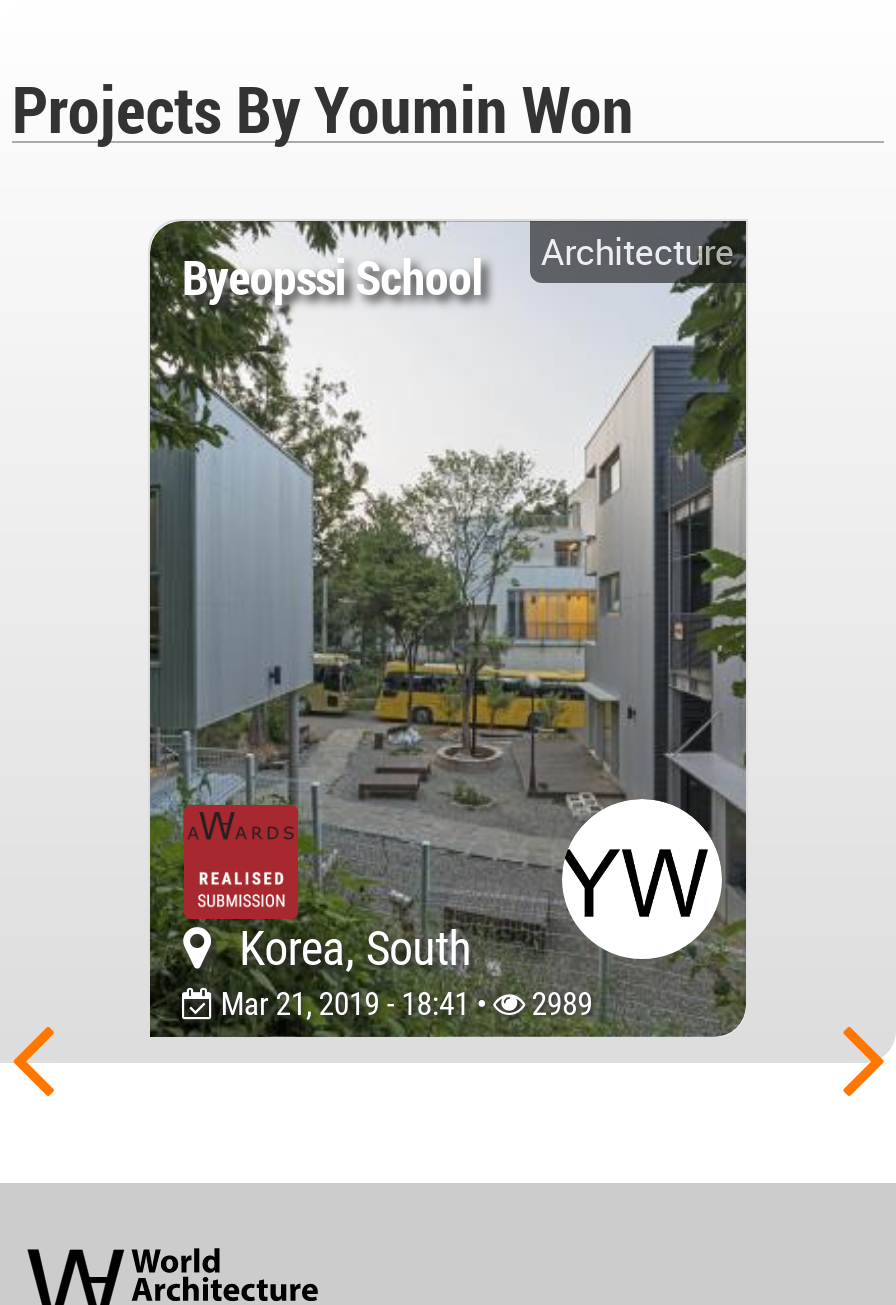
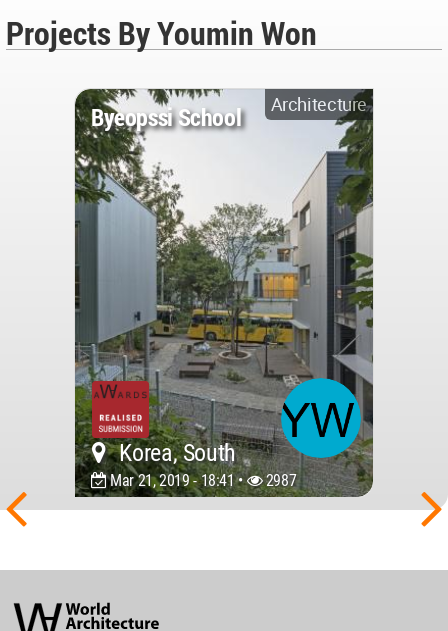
[213,797,724,1024] [image] | Mar 21, 2019 - 18:41 • 2989 -> [107,377,361,490] [image] | Mar 21, 2019 - 18:41 • 2987

